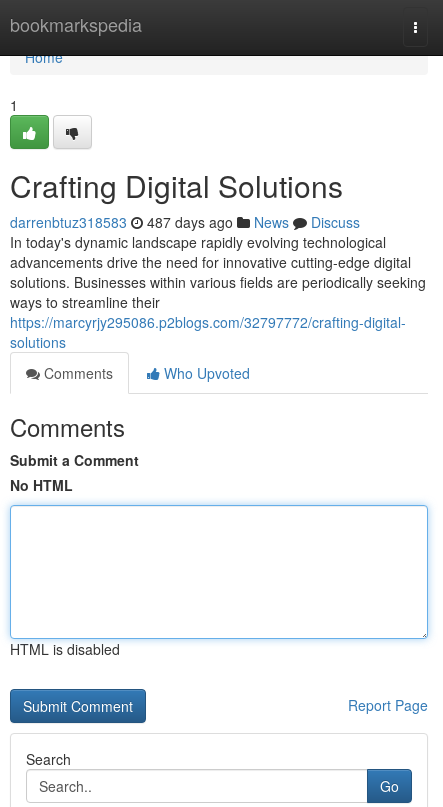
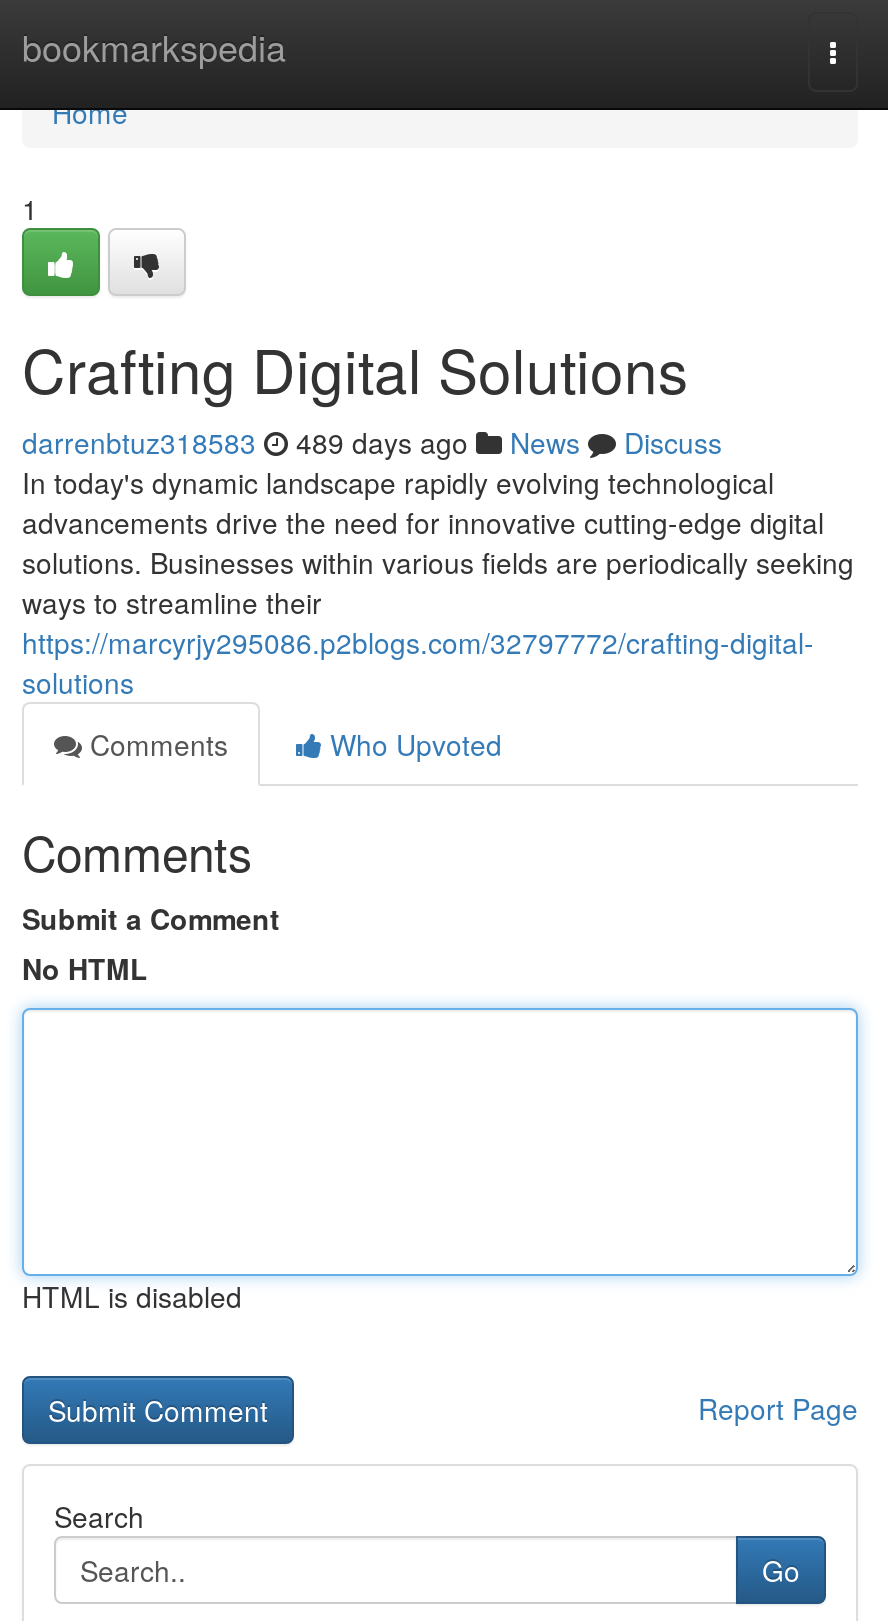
[10,212,360,232] darrenbtuz318583 487 days ago News Discuss -> [22,422,722,462] darrenbtuz318583 489 days ago News Discuss

